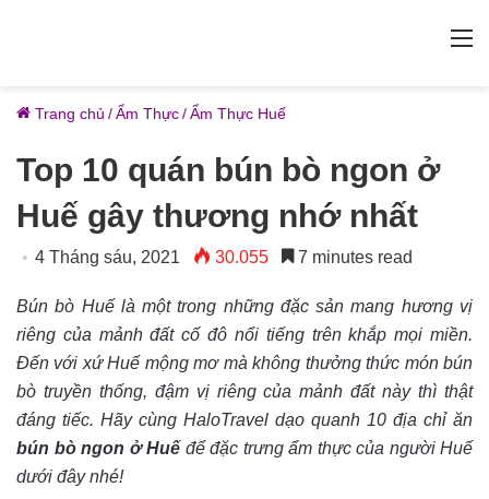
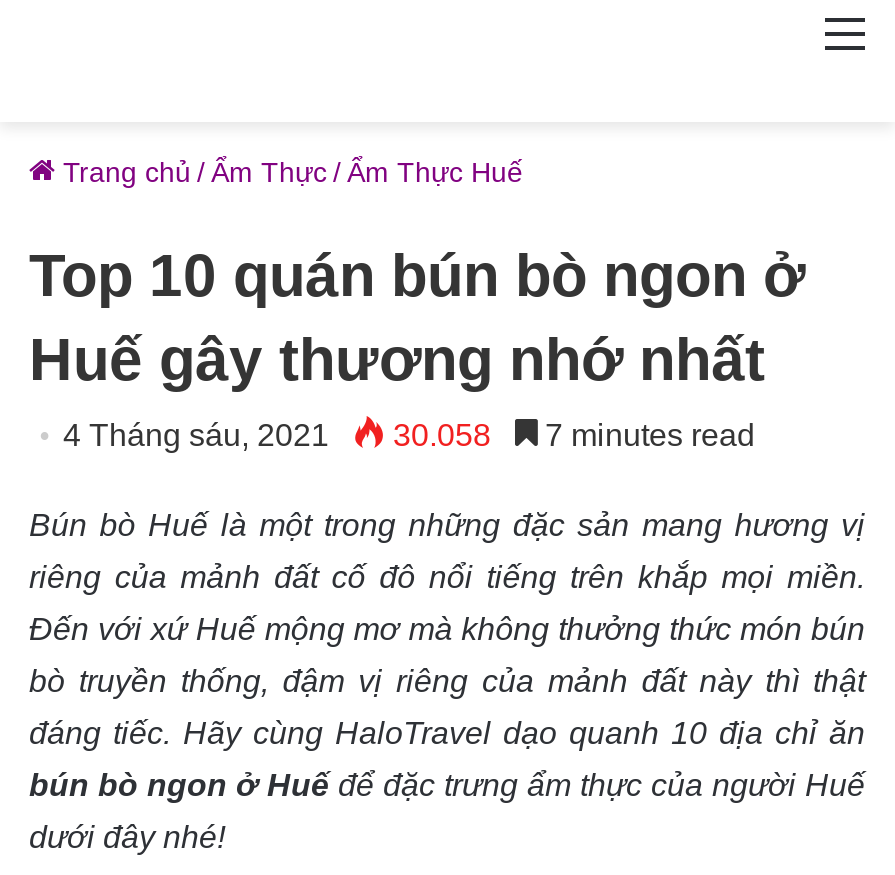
[35,248,413,266] 4 Tháng sáu, 2021 30.055 7 minutes read -> [63,418,755,452] 4 Tháng sáu, 2021 30.058 7 minutes read

